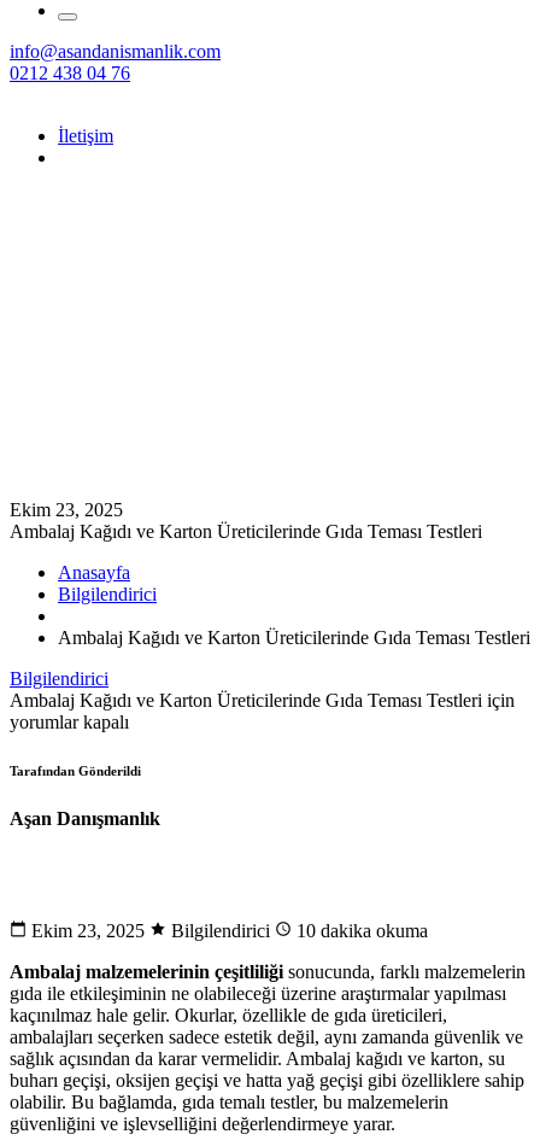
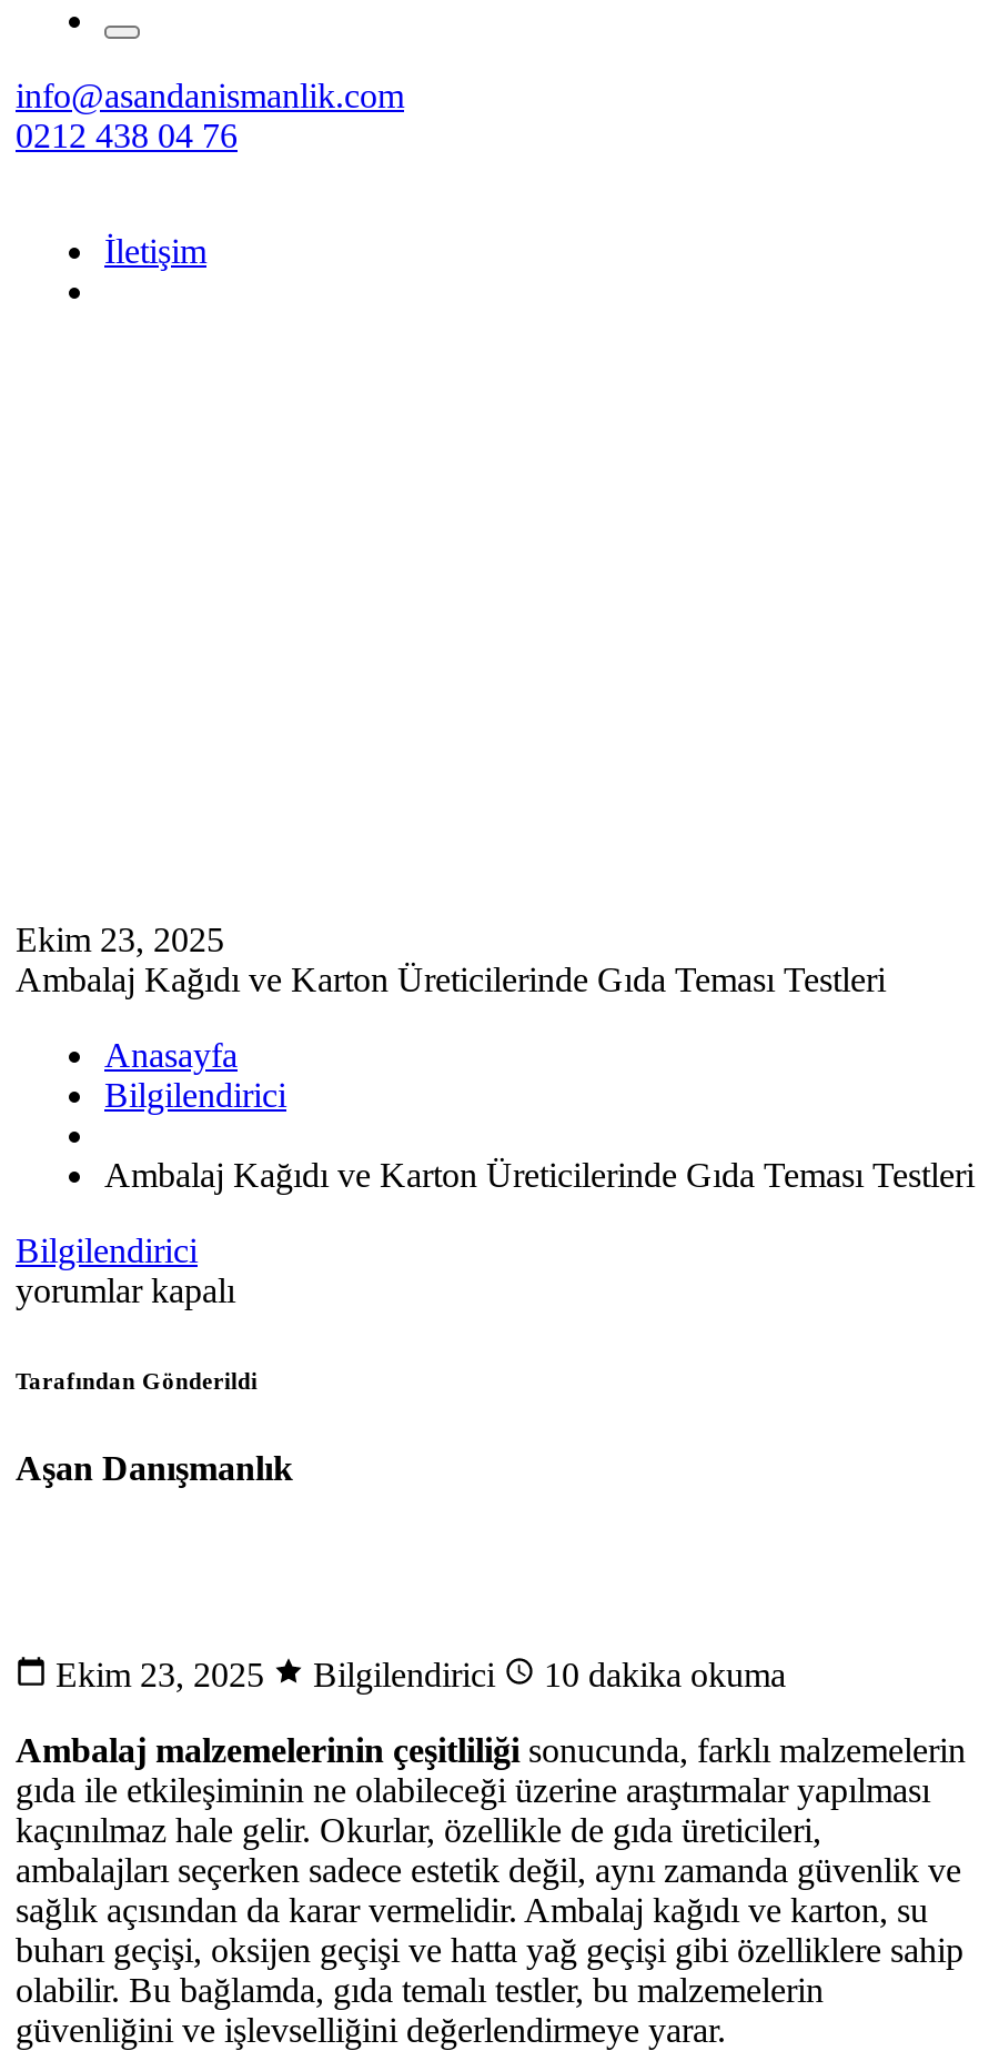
[10,690,515,711] Ambalaj Kağıdı ve Karton Üreticilerinde Gıda Teması Testleri için -> none

